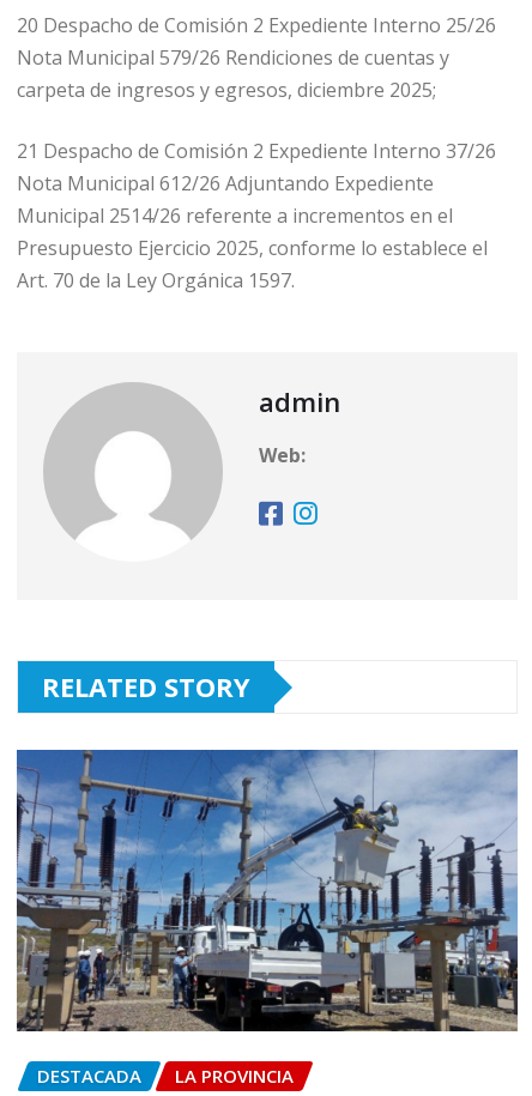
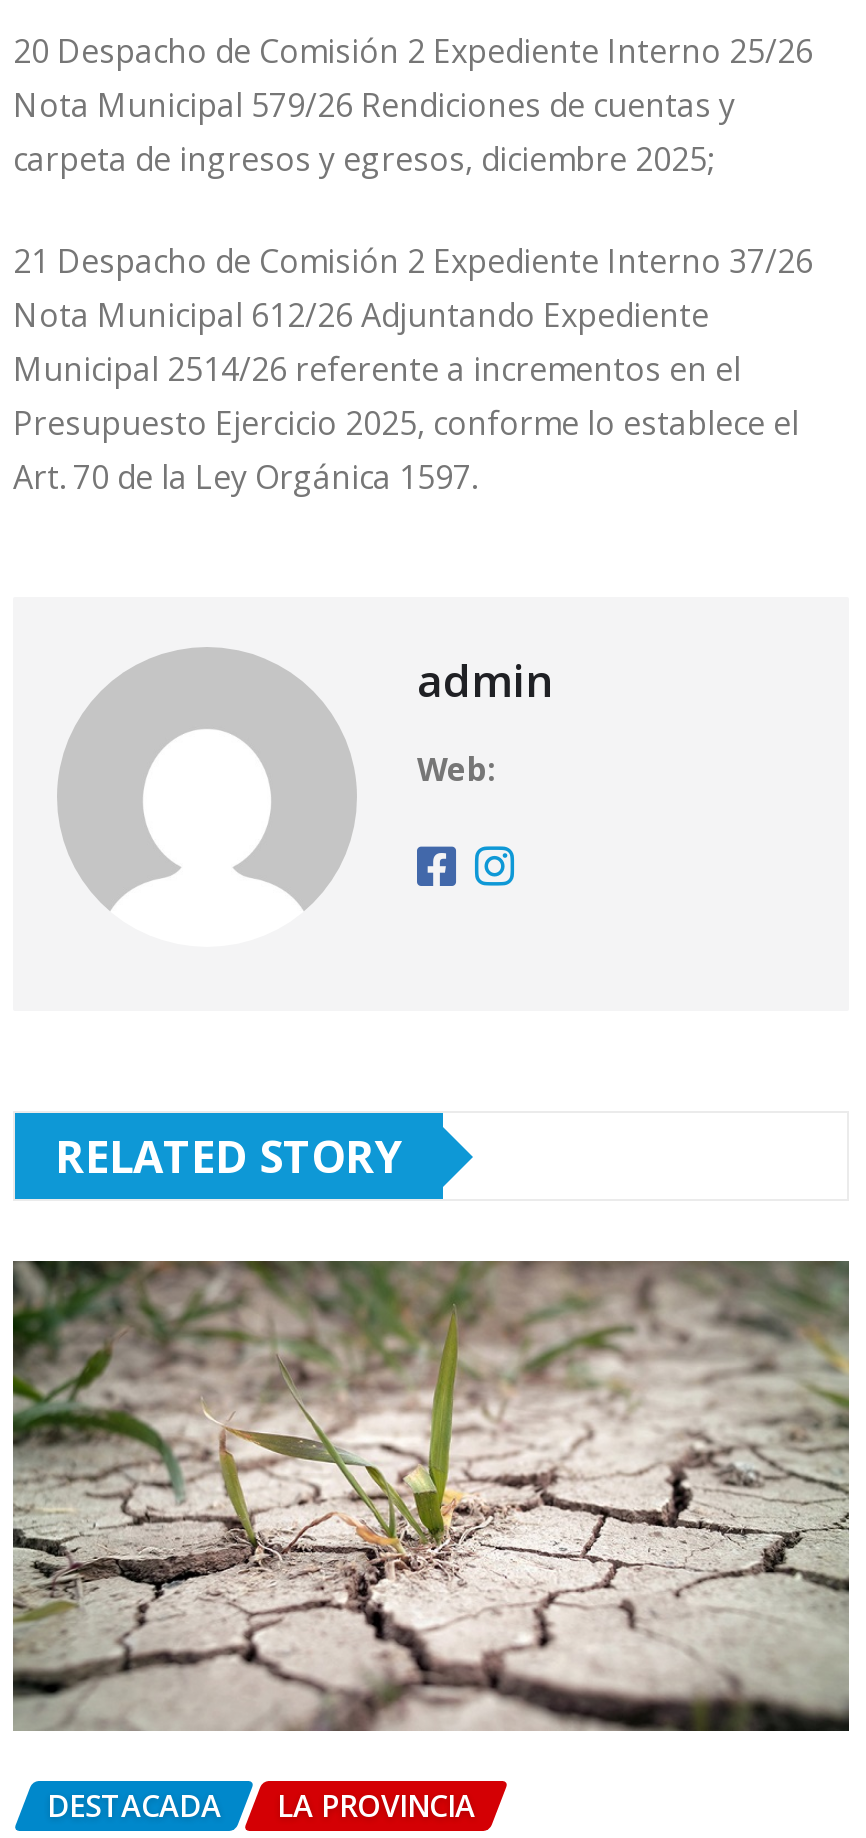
[16,749,519,1033] [image] -> [11,1259,851,1733] [image]

